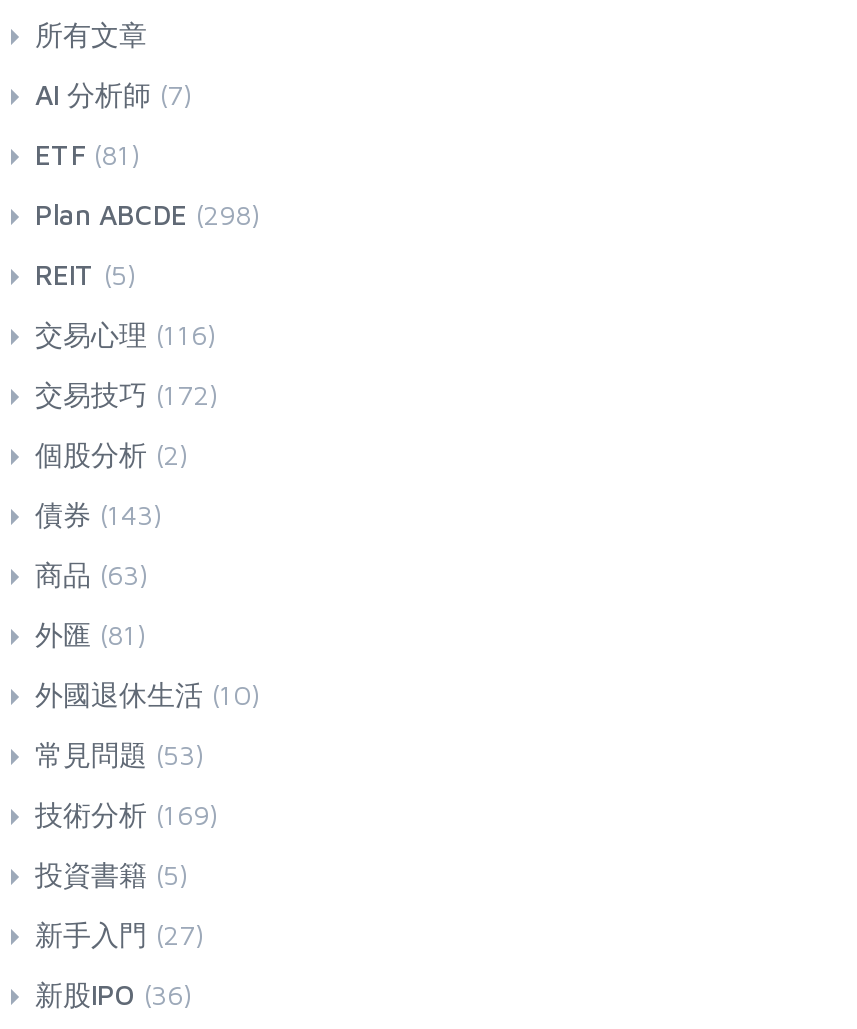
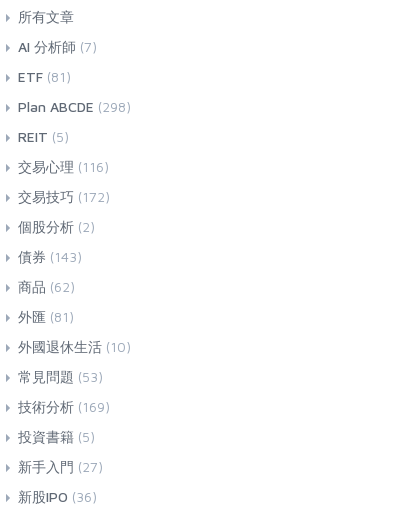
[35,558,149,592] 商品 (63) -> [18,278,75,295] 商品 (62)

